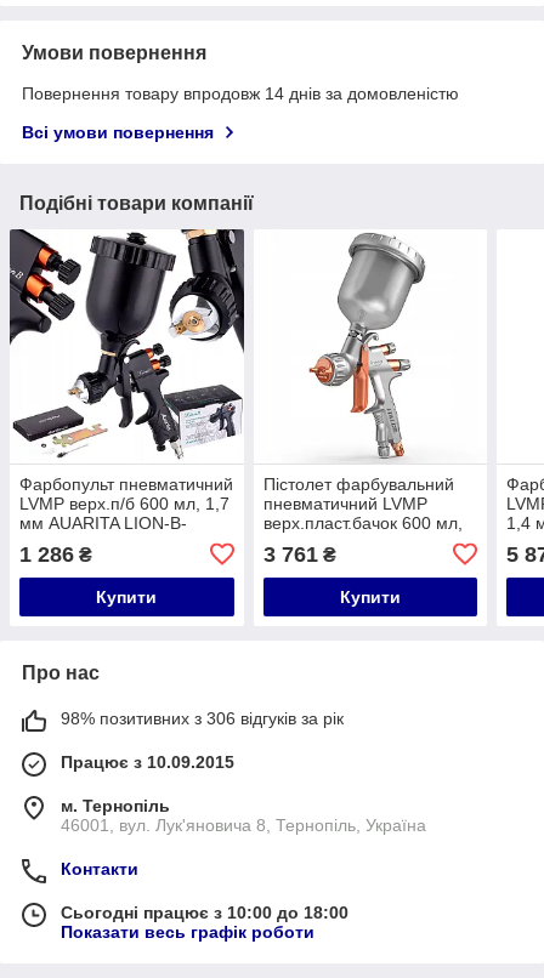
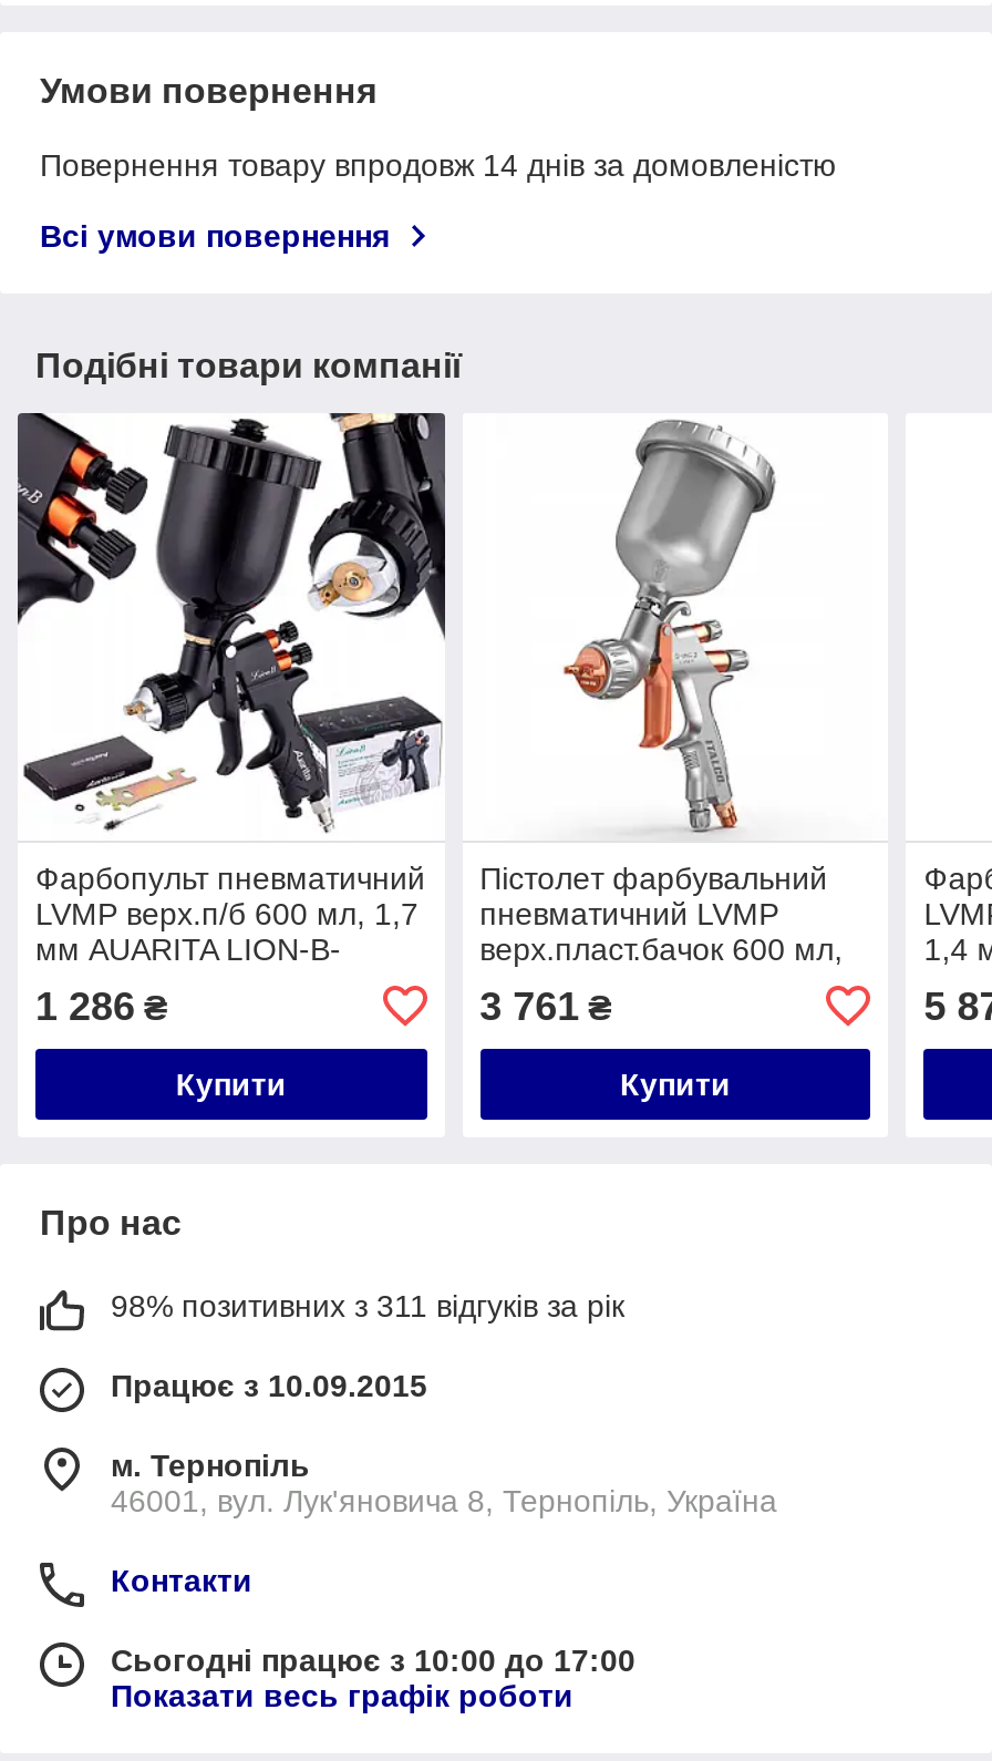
[61,708,344,728] 98% позитивних з 306 відгуків за рік -> [111,1288,624,1323] 98% позитивних з 311 відгуків за рік
[61,903,348,922] Сьогодні працює з 10:00 до 18:00 -> [111,1642,635,1677] Сьогодні працює з 10:00 до 17:00

